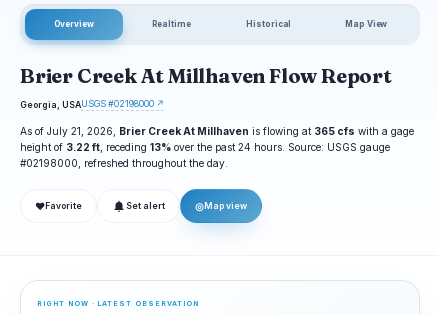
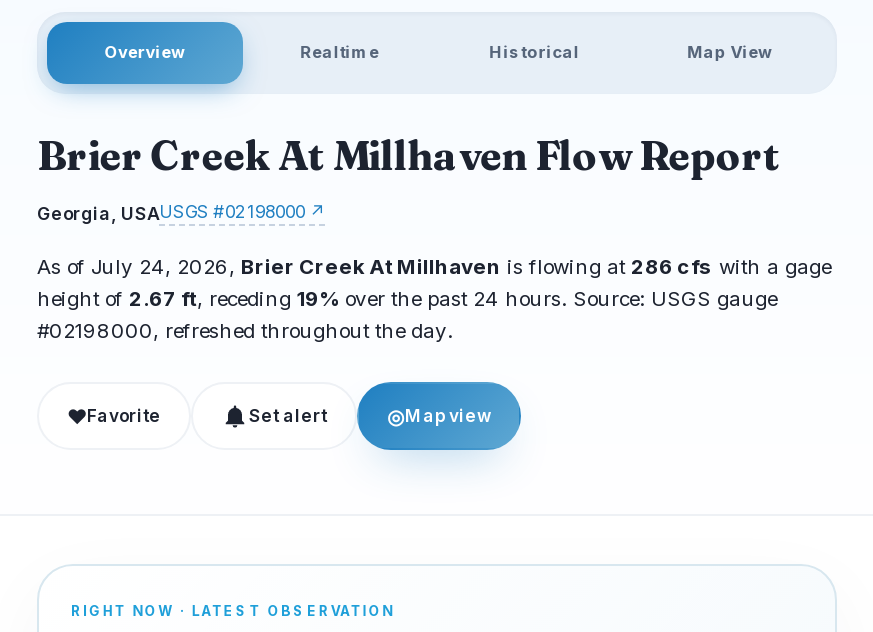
[20,125,414,137] As of July 21, 2026, Brier Creek At Millhaven is flowing at 365 cfs with a gage -> [37,254,831,278] As of July 24, 2026, Brier Creek At Millhaven is flowing at 286 cfs with a gage
[20,141,390,153] height of 3.22 ft, receding 13% over the past 24 hours. Source: USGS gauge -> [37,286,777,310] height of 2.67 ft, receding 19% over the past 24 hours. Source: USGS gauge

